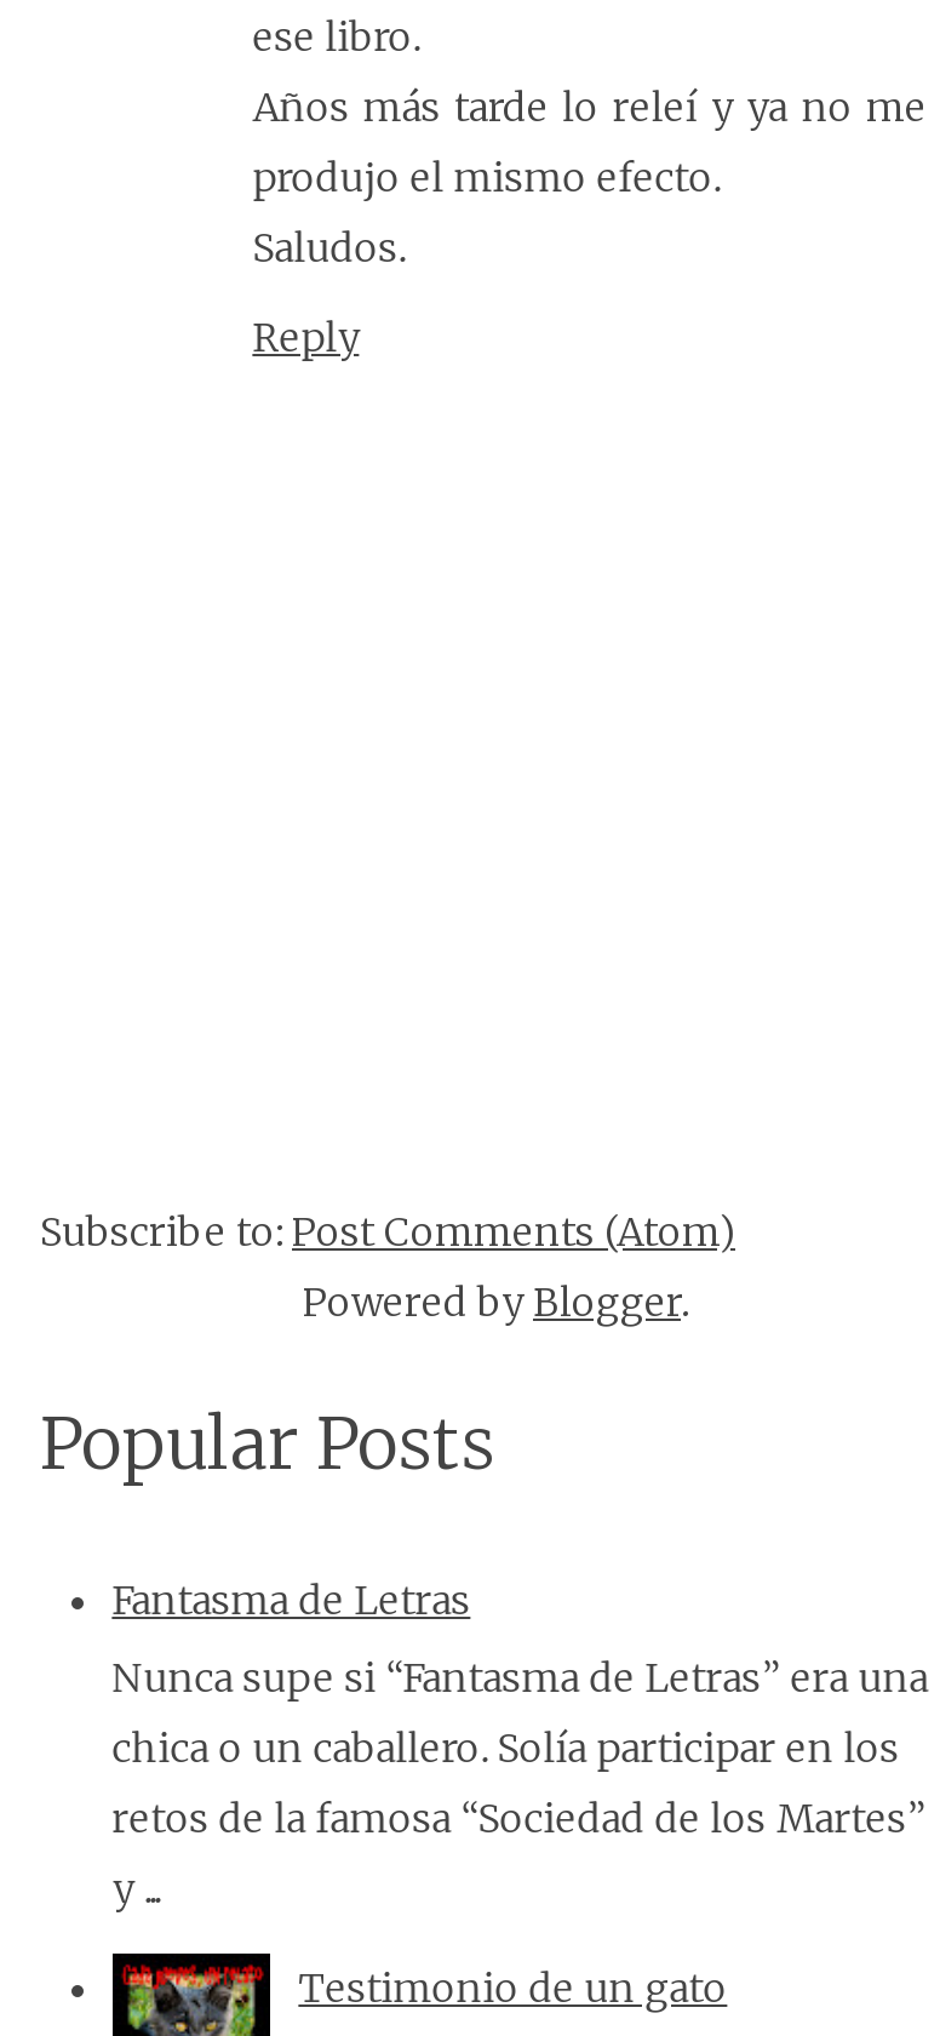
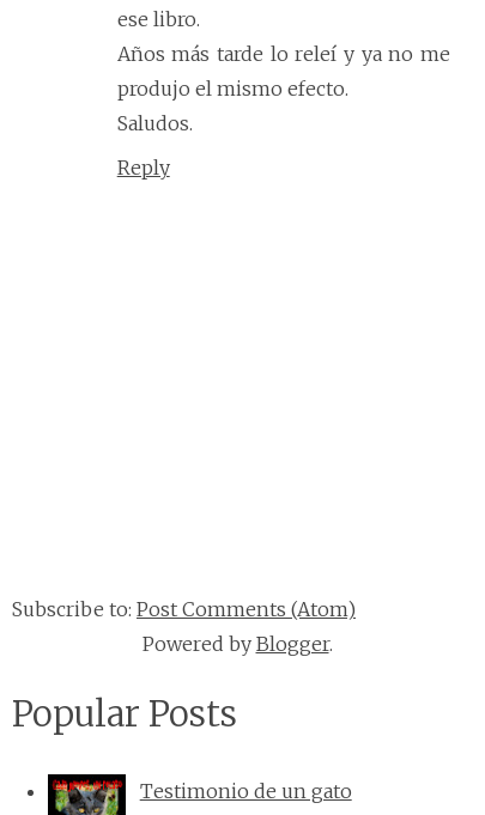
[112,1576,928,1913] Fantasma de Letras | Nunca supe si “Fantasma de Letras” era una | chica o un caballero. Solía participar en los | retos de la famosa “Sociedad de los Martes” | y ... -> none

